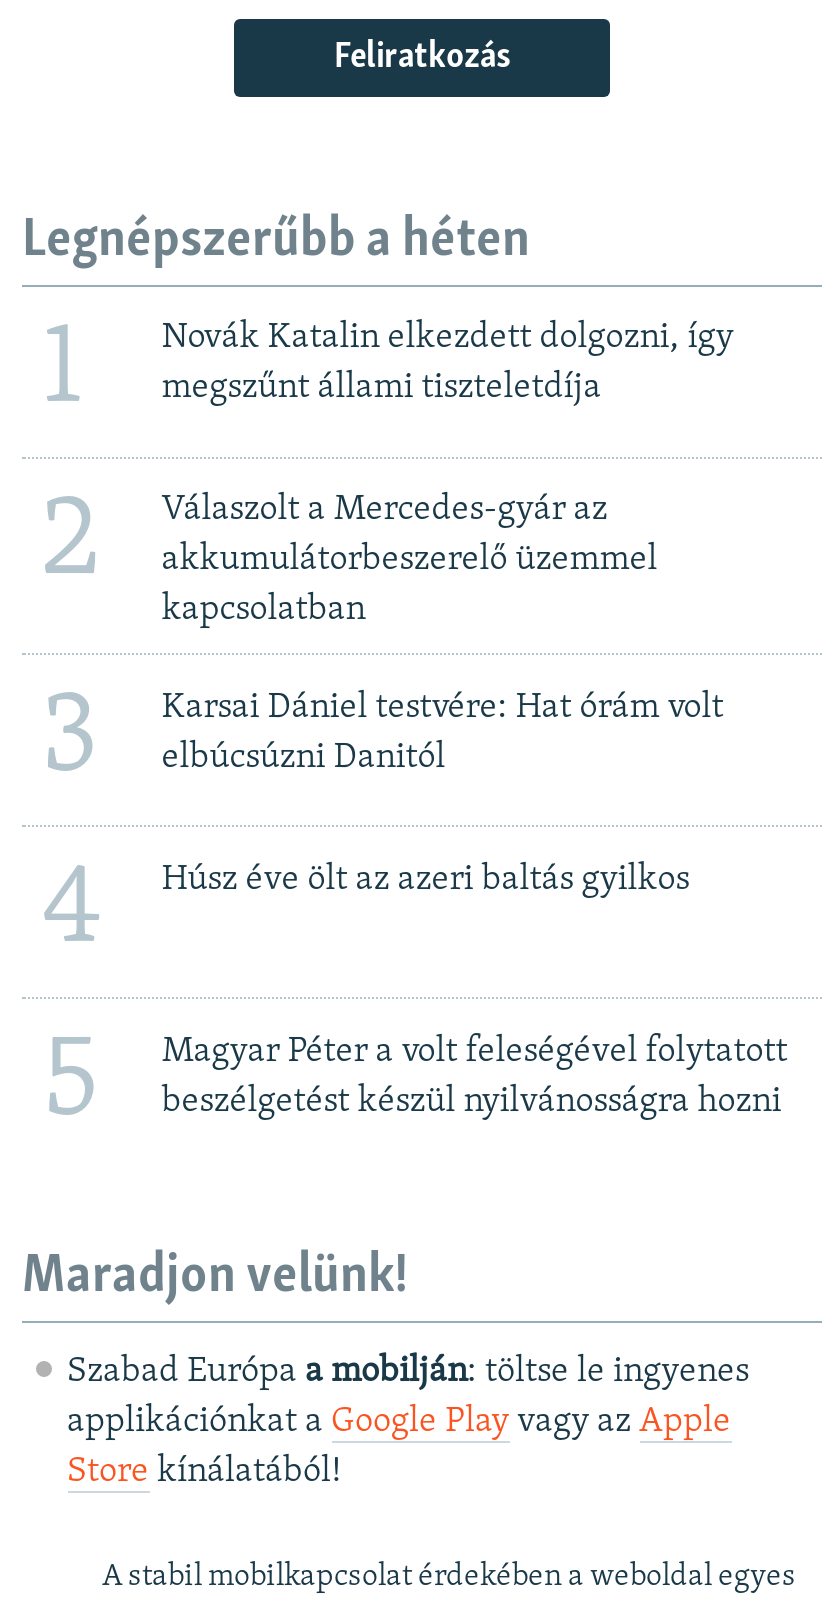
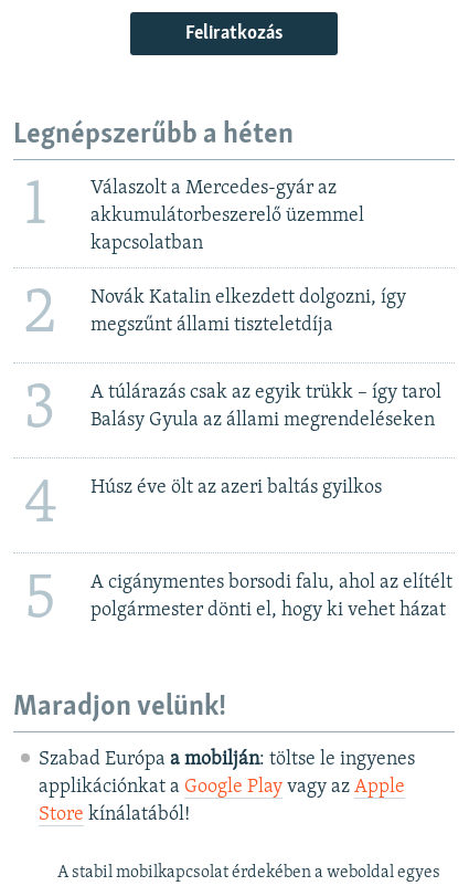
moved [40,319,734,602] -> [23,282,406,348]: 2 | Novák Katalin elkezdett dolgozni, így | megszűnt állami tiszteletdíja
moved [162,491,658,629] -> [90,178,364,254]: Válaszolt a Mercedes-gyár az | akkumulátorbeszerelő üzemmel | kapcsolatban
[162,688,724,776] Karsai Dániel testvére: Hat órám volt | elbúcsúzni Danitól -> [90,382,441,430] A túlárazás csak az egyik trükk – így tarol | Balásy Gyula az állami megrendeléseken
[162,1032,788,1120] Magyar Péter a volt feleségével folytatott | beszélgetést készül nyilvánosságra hozni -> [90,572,452,620] A cigánymentes borsodi falu, ahol az elítélt | polgármester dönti el, hogy ki vehet házat

